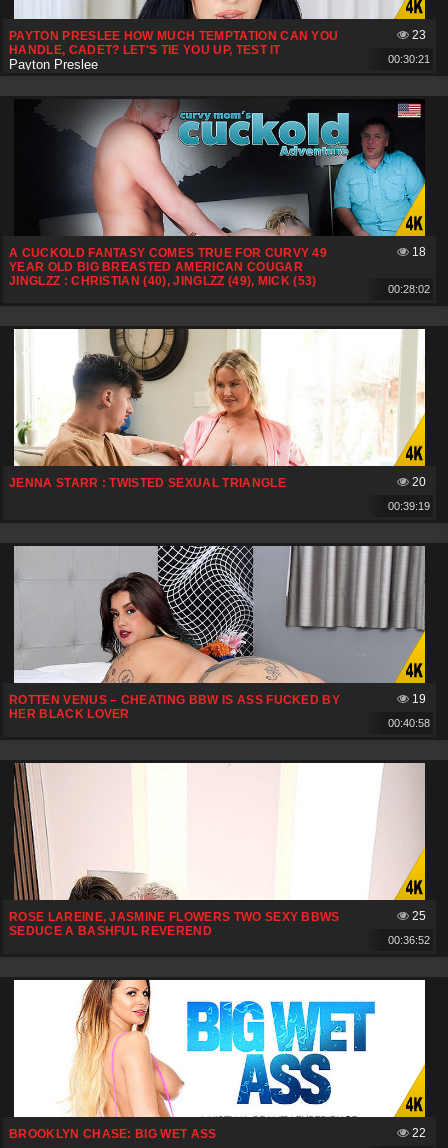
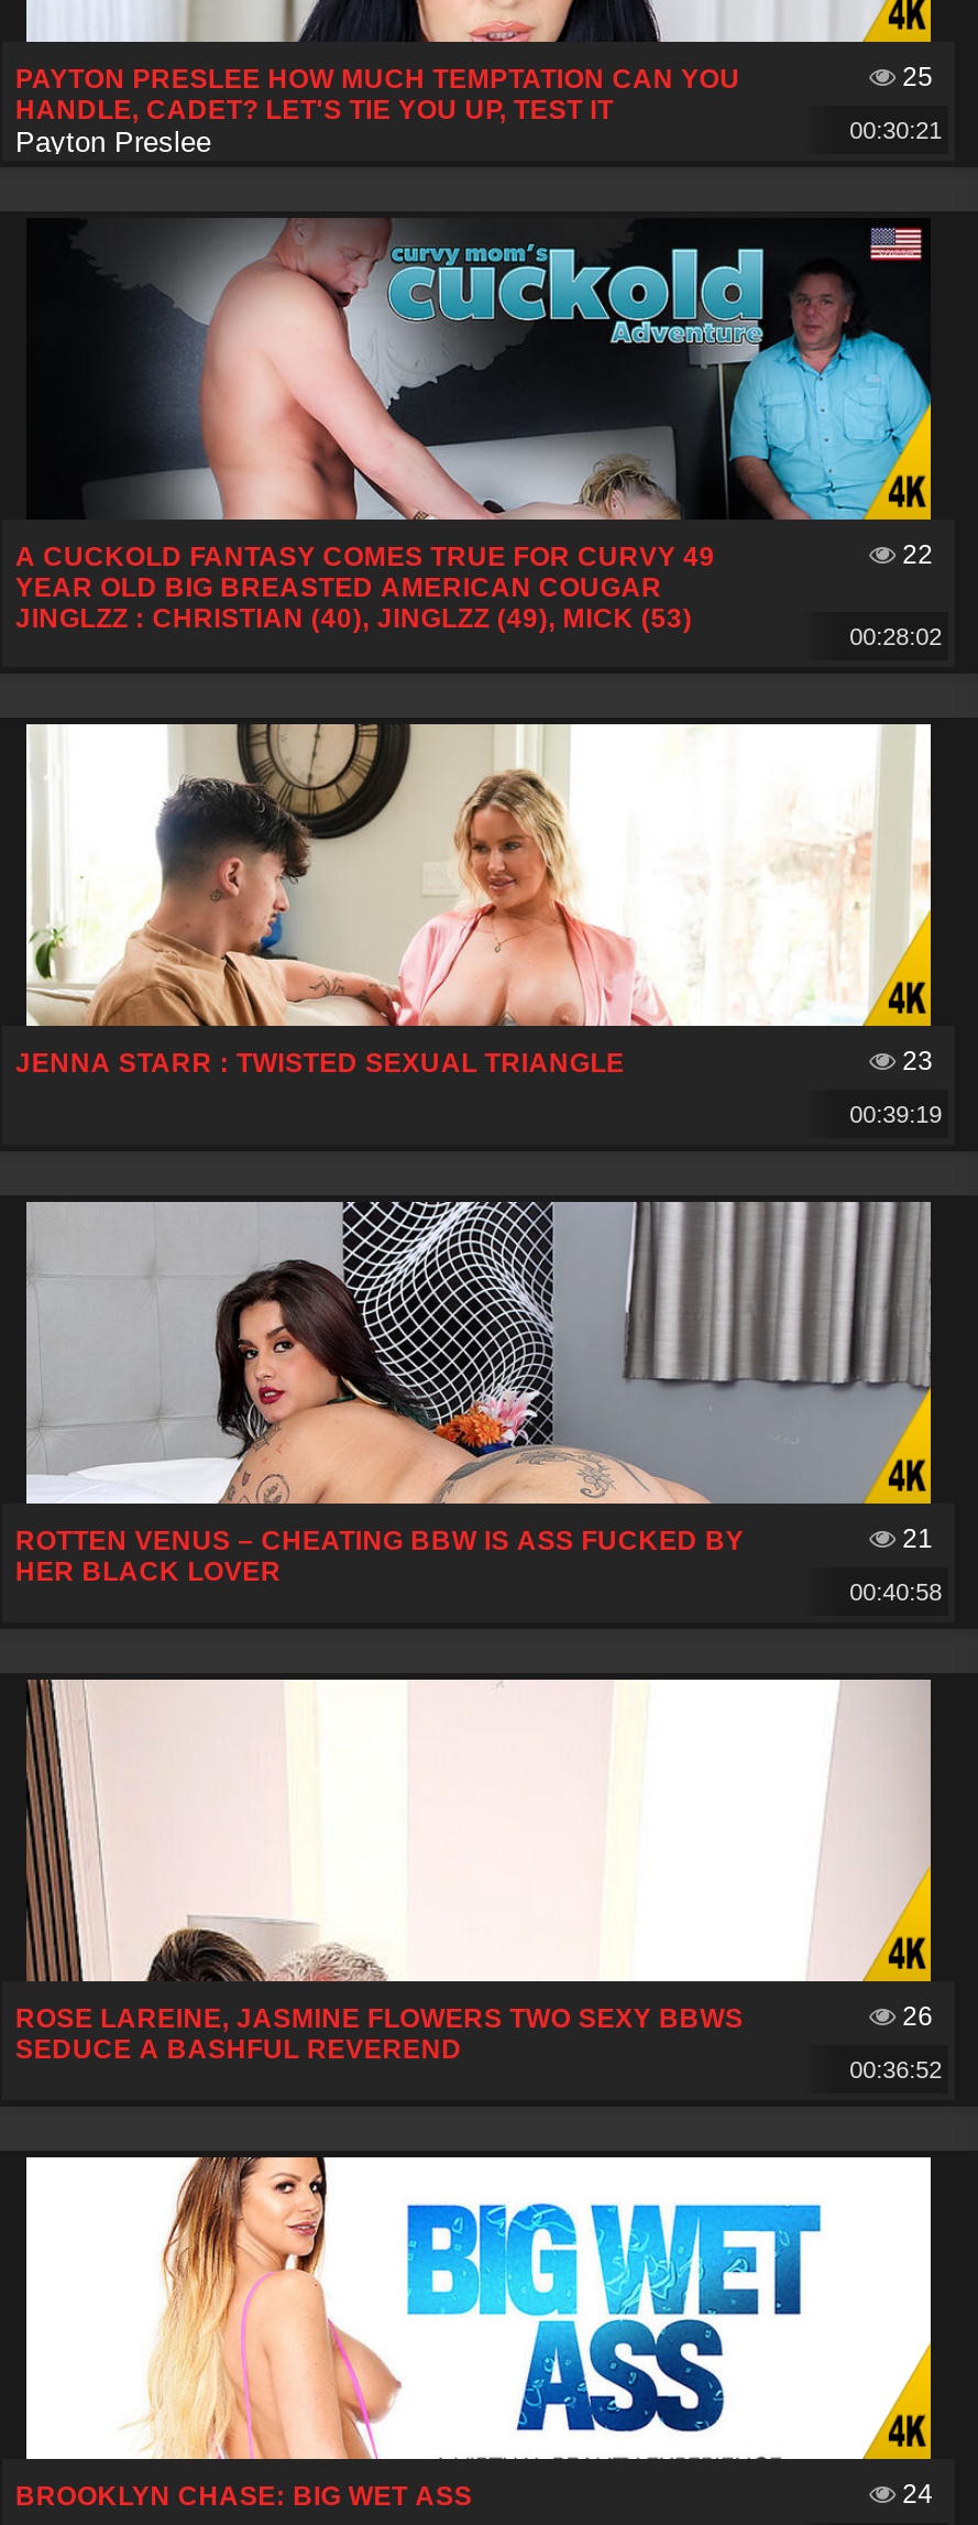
[409,28,426,42] 23 -> [896,61,933,92] 25
[409,245,426,259] 18 -> [896,539,933,570] 22
[409,475,426,489] 20 -> [896,1045,933,1076] 23
[409,692,426,706] 19 -> [896,1523,933,1554] 21
[409,909,426,923] 25 -> [896,2001,933,2032] 26
[409,1126,426,1140] 22 -> [896,2479,933,2509] 24

